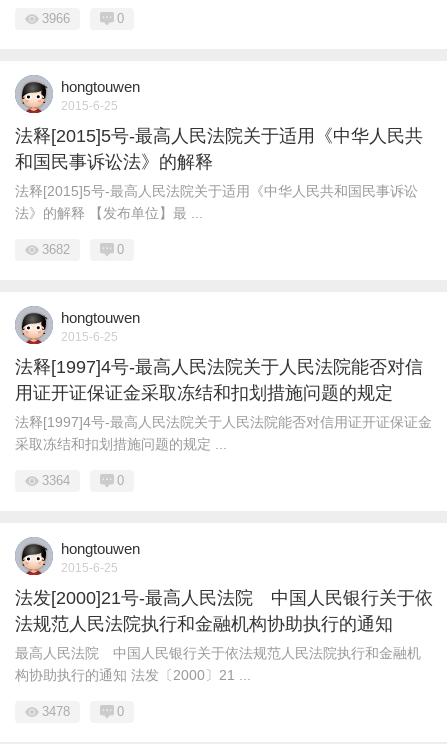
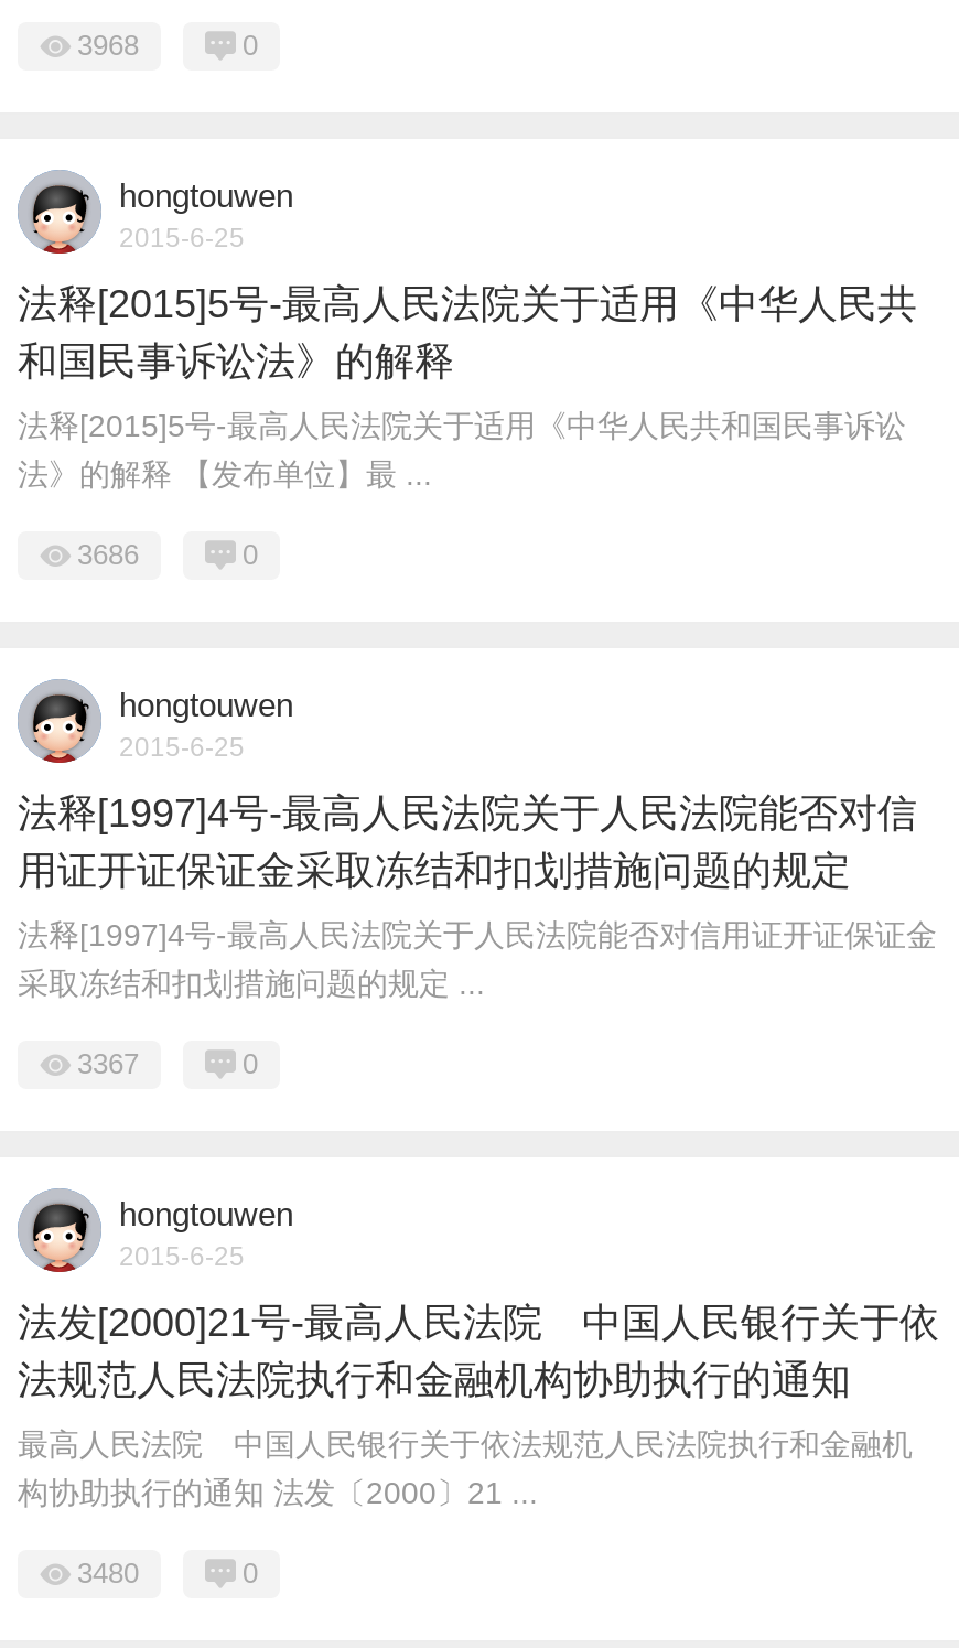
[42,11,70,26] 3966 -> [77,28,139,62] 3968
[42,242,70,257] 3682 -> [77,538,139,571] 3686
[42,473,70,488] 3364 -> [77,1047,139,1080] 3367
[42,704,70,719] 3478 -> [77,1556,139,1589] 3480

